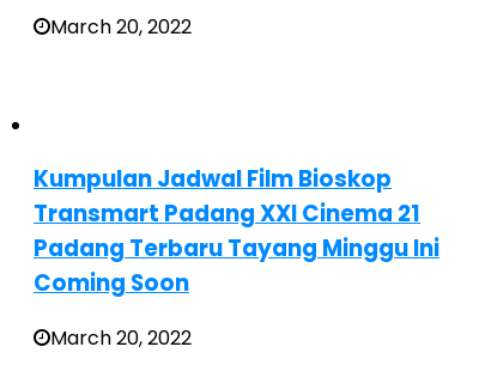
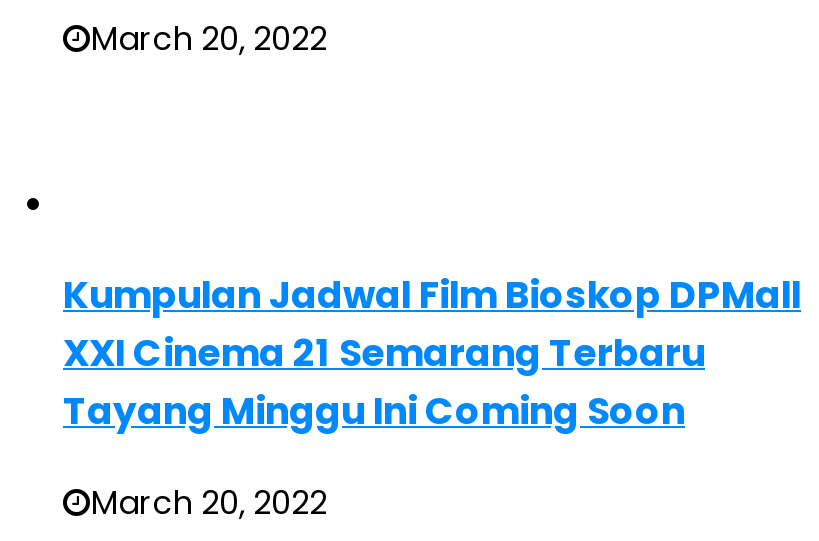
[34,163,439,300] Kumpulan Jadwal Film Bioskop | Transmart Padang XXI Cinema 21 | Padang Terbaru Tayang Minggu Ini | Coming Soon -> [63,268,801,438] Kumpulan Jadwal Film Bioskop DPMall | XXI Cinema 21 Semarang Terbaru | Tayang Minggu Ini Coming Soon

